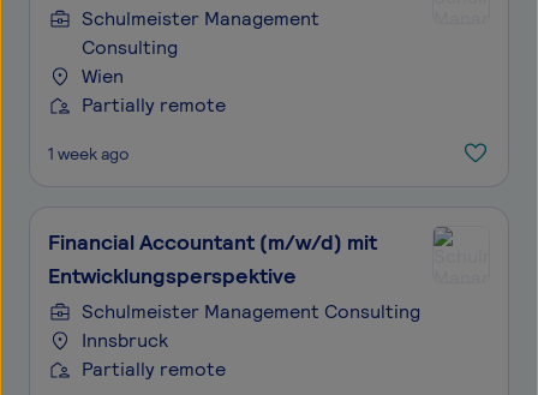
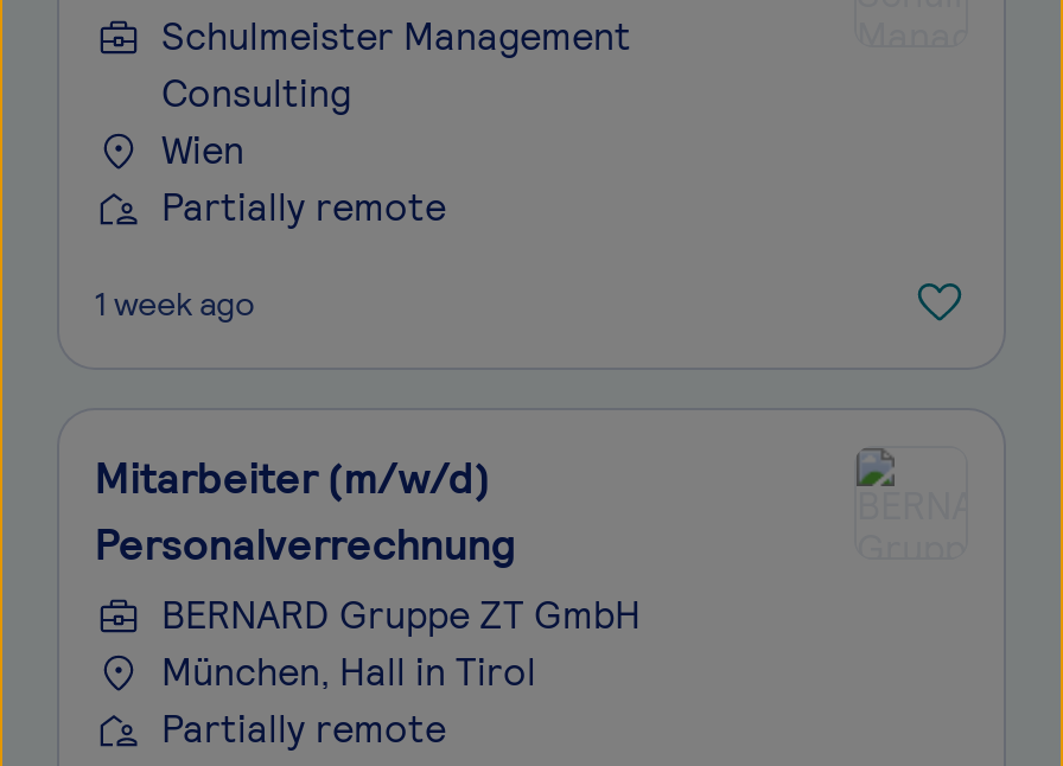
[48,228,420,353] Financial Accountant (m/w/d) mit | Entwicklungsperspektive | Schulmeister Management Consulting | Innsbruck -> [95,451,641,697] Mitarbeiter (m/w/d) | Personalverrechnung | BERNARD Gruppe ZT GmbH | München, Hall in Tirol

